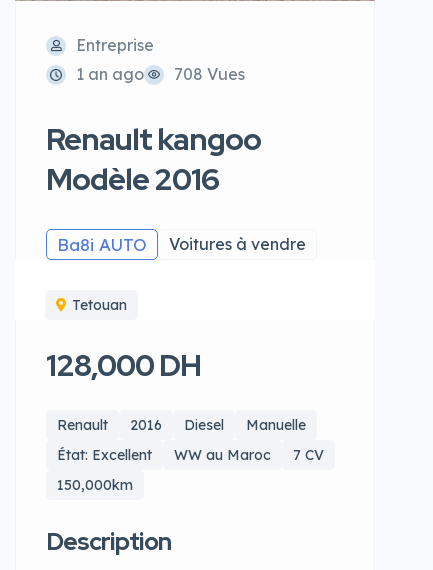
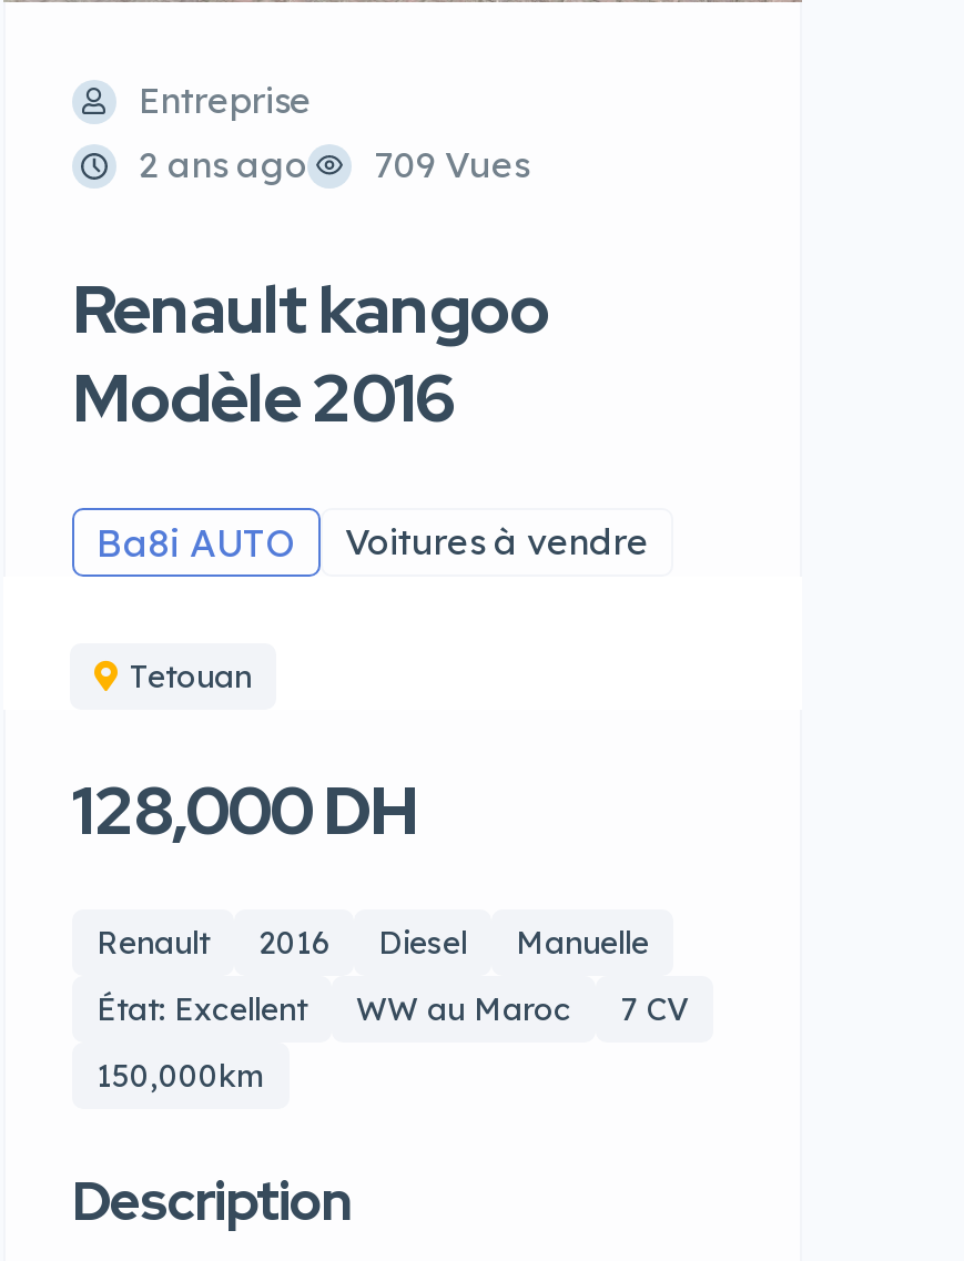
[76,64,144,84] 1 an ago -> [139,142,307,186] 2 ans ago
[174,64,245,84] 708 Vues -> [374,142,529,186] 709 Vues

